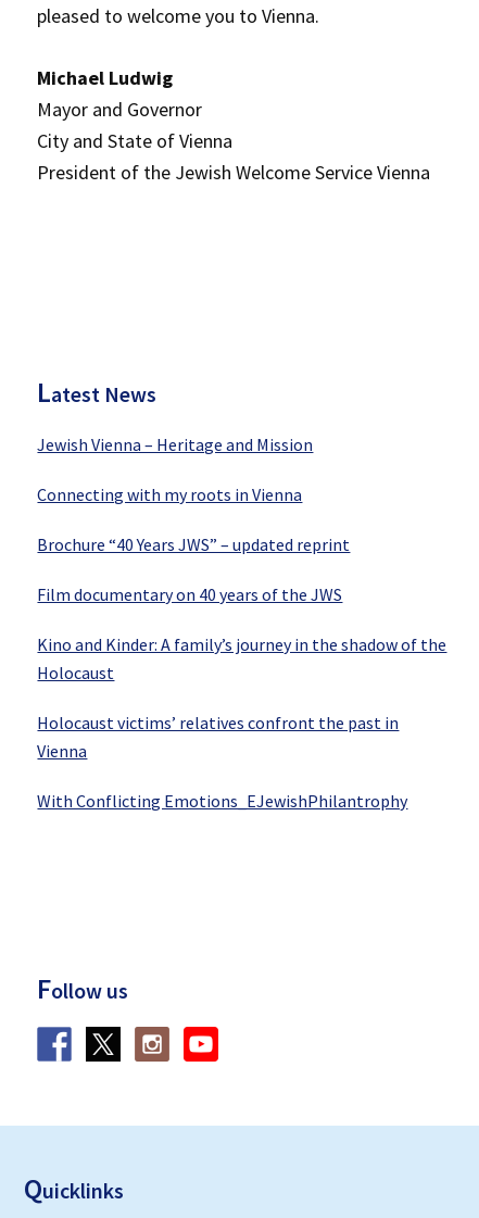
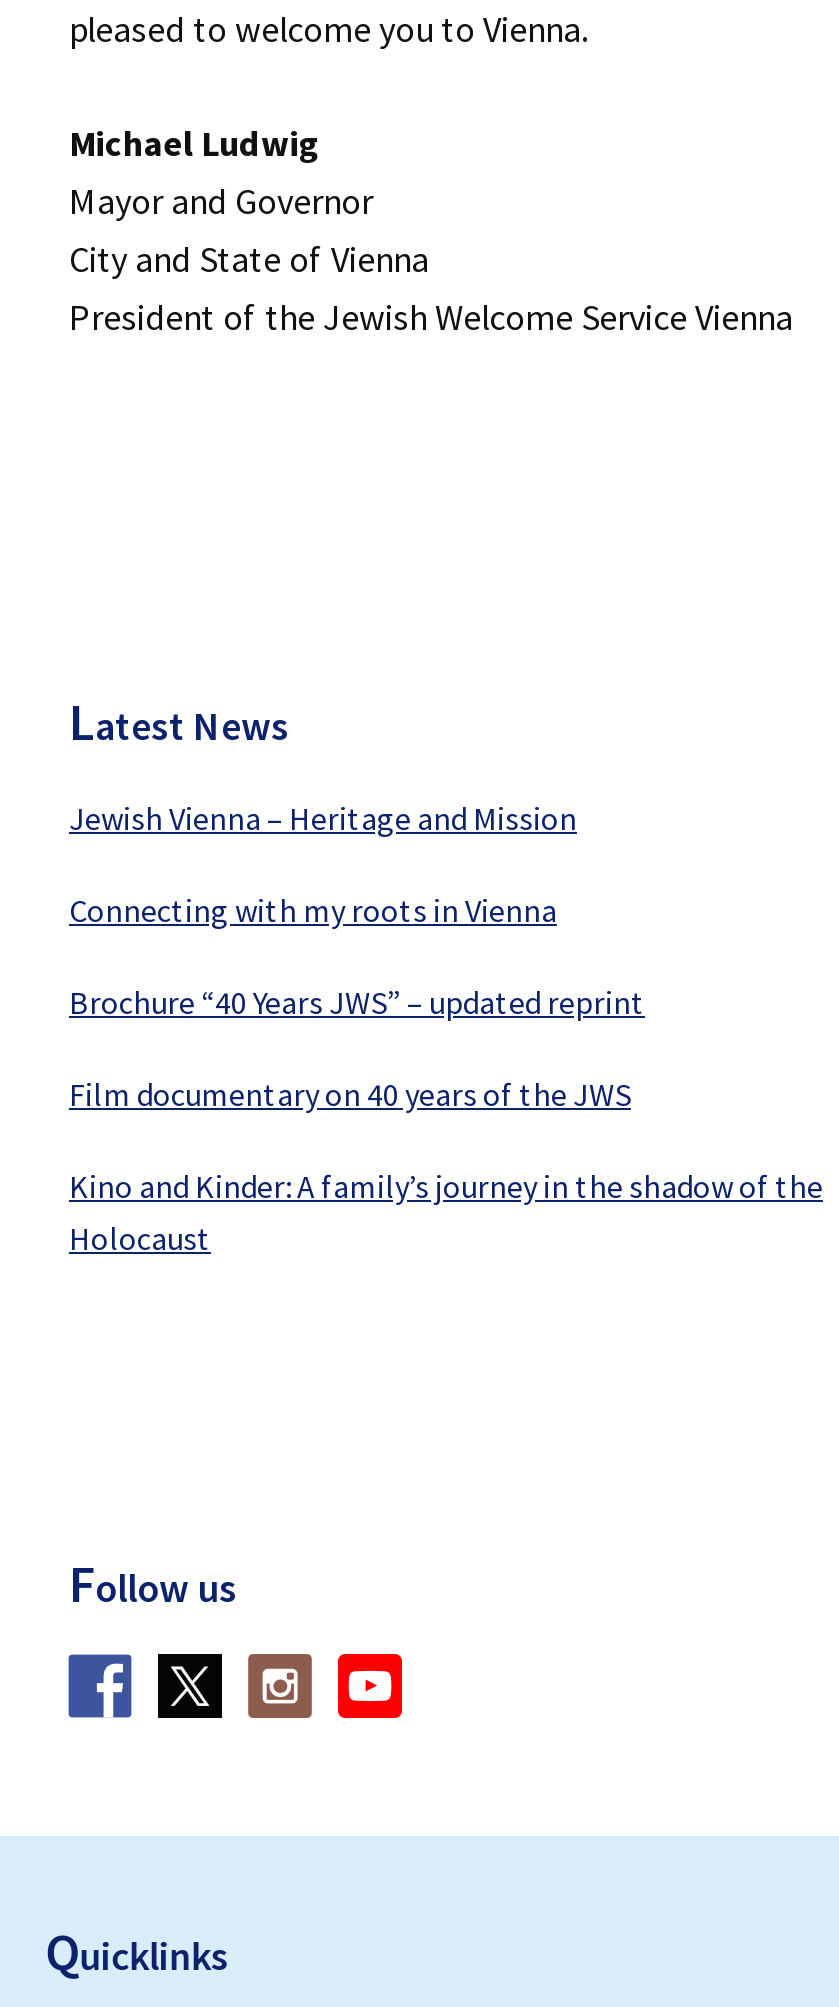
[37,712,408,812] Holocaust victims’ relatives confront the past in | Vienna | With Conflicting Emotions_EJewishPhilantrophy -> none

